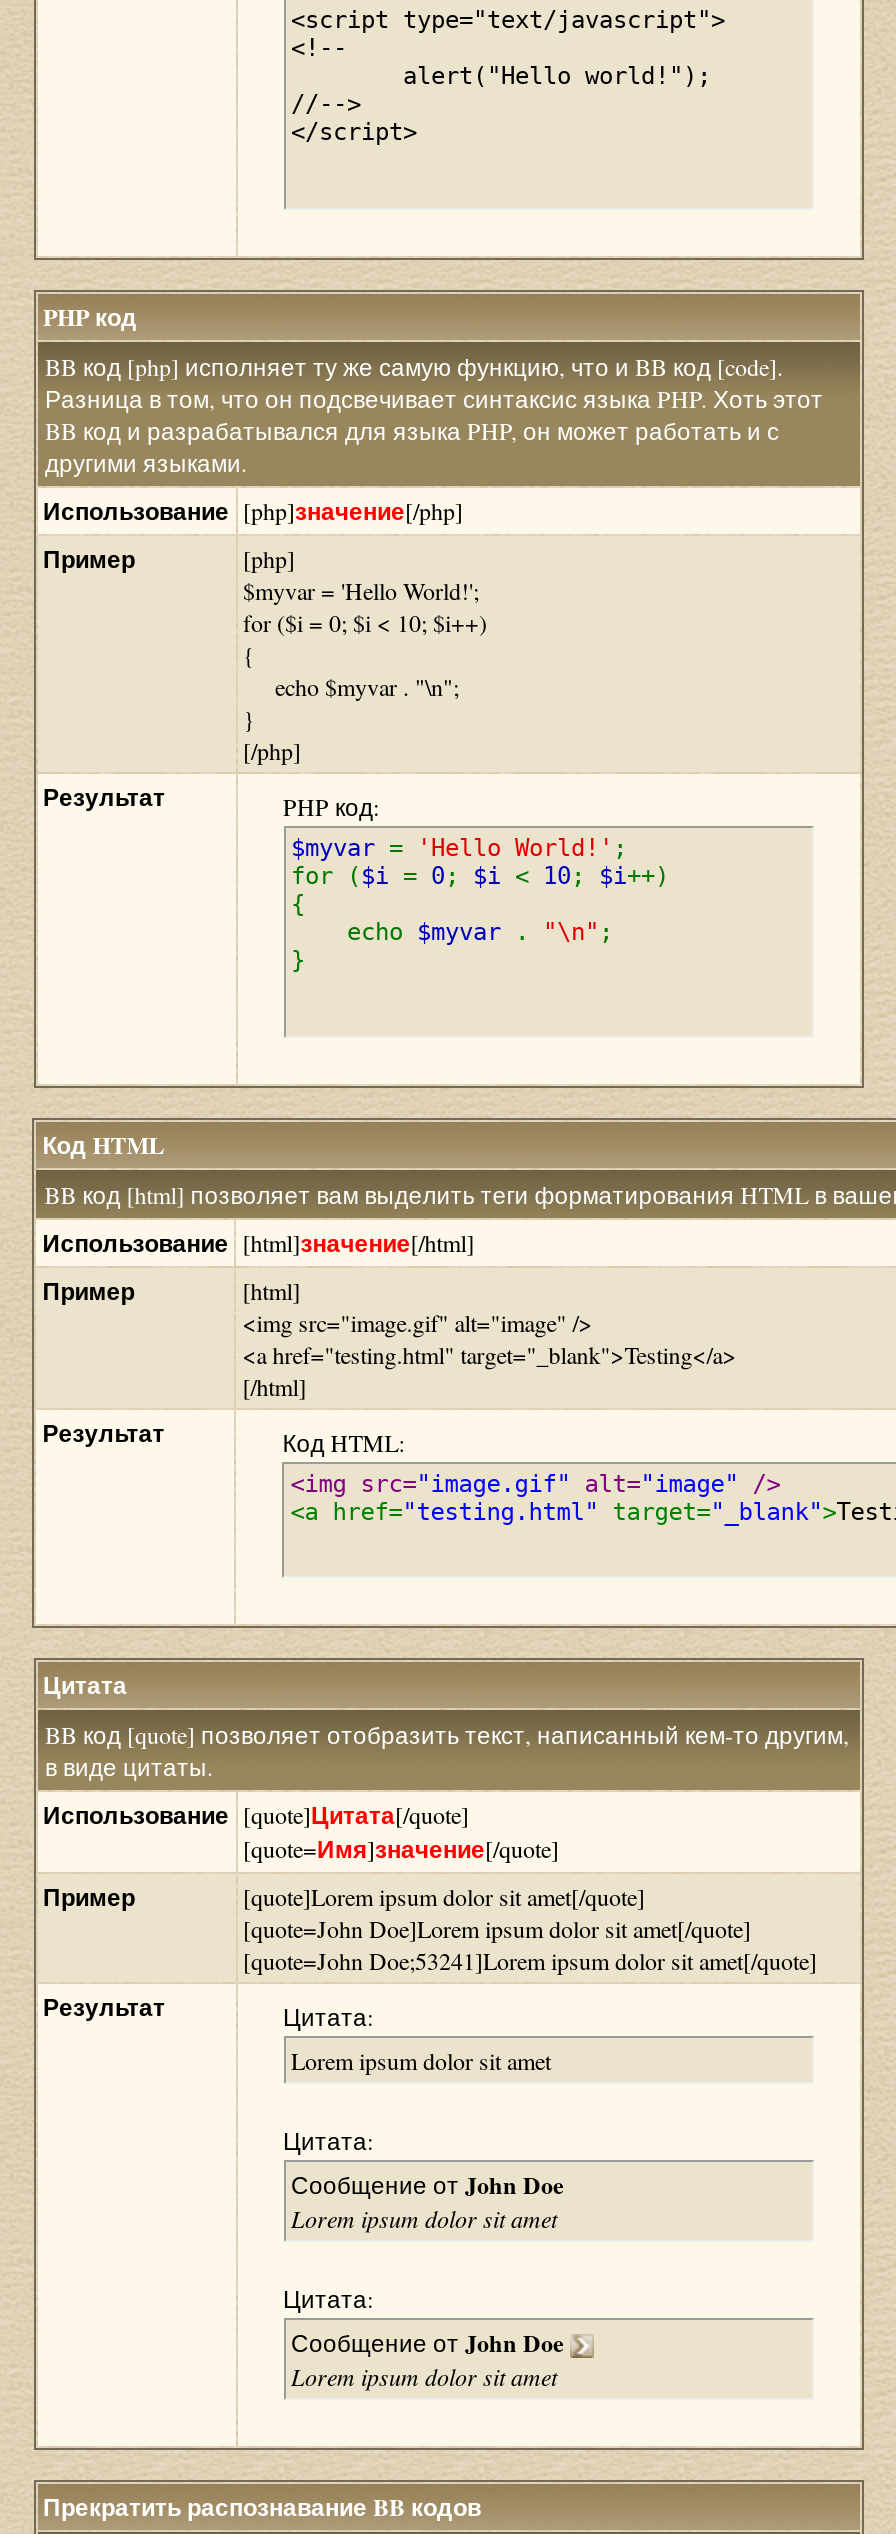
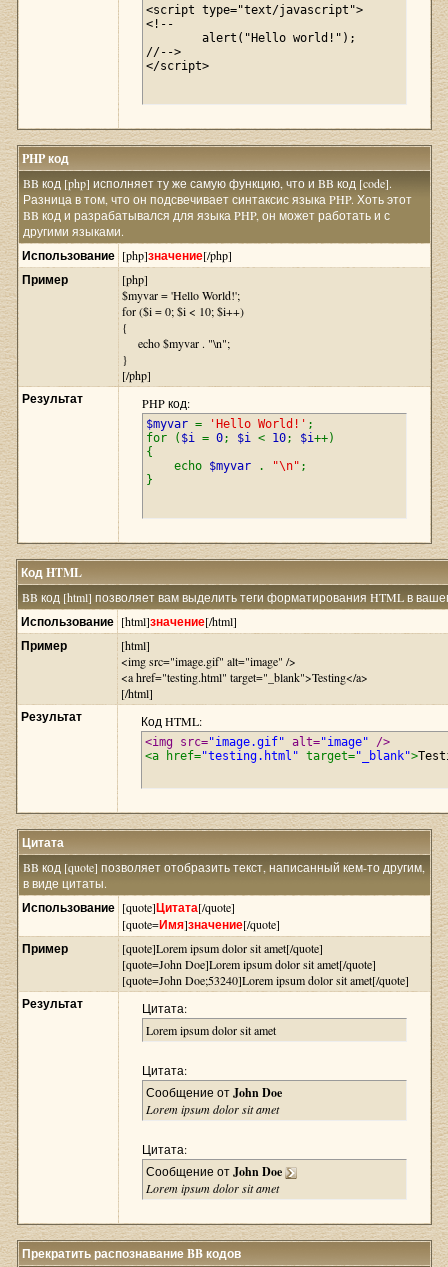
[243,1944,817,1976] [quote=John Doe;53241]Lorem ipsum dolor sit amet[/quote] -> [121,972,408,988] [quote=John Doe;53240]Lorem ipsum dolor sit amet[/quote]

